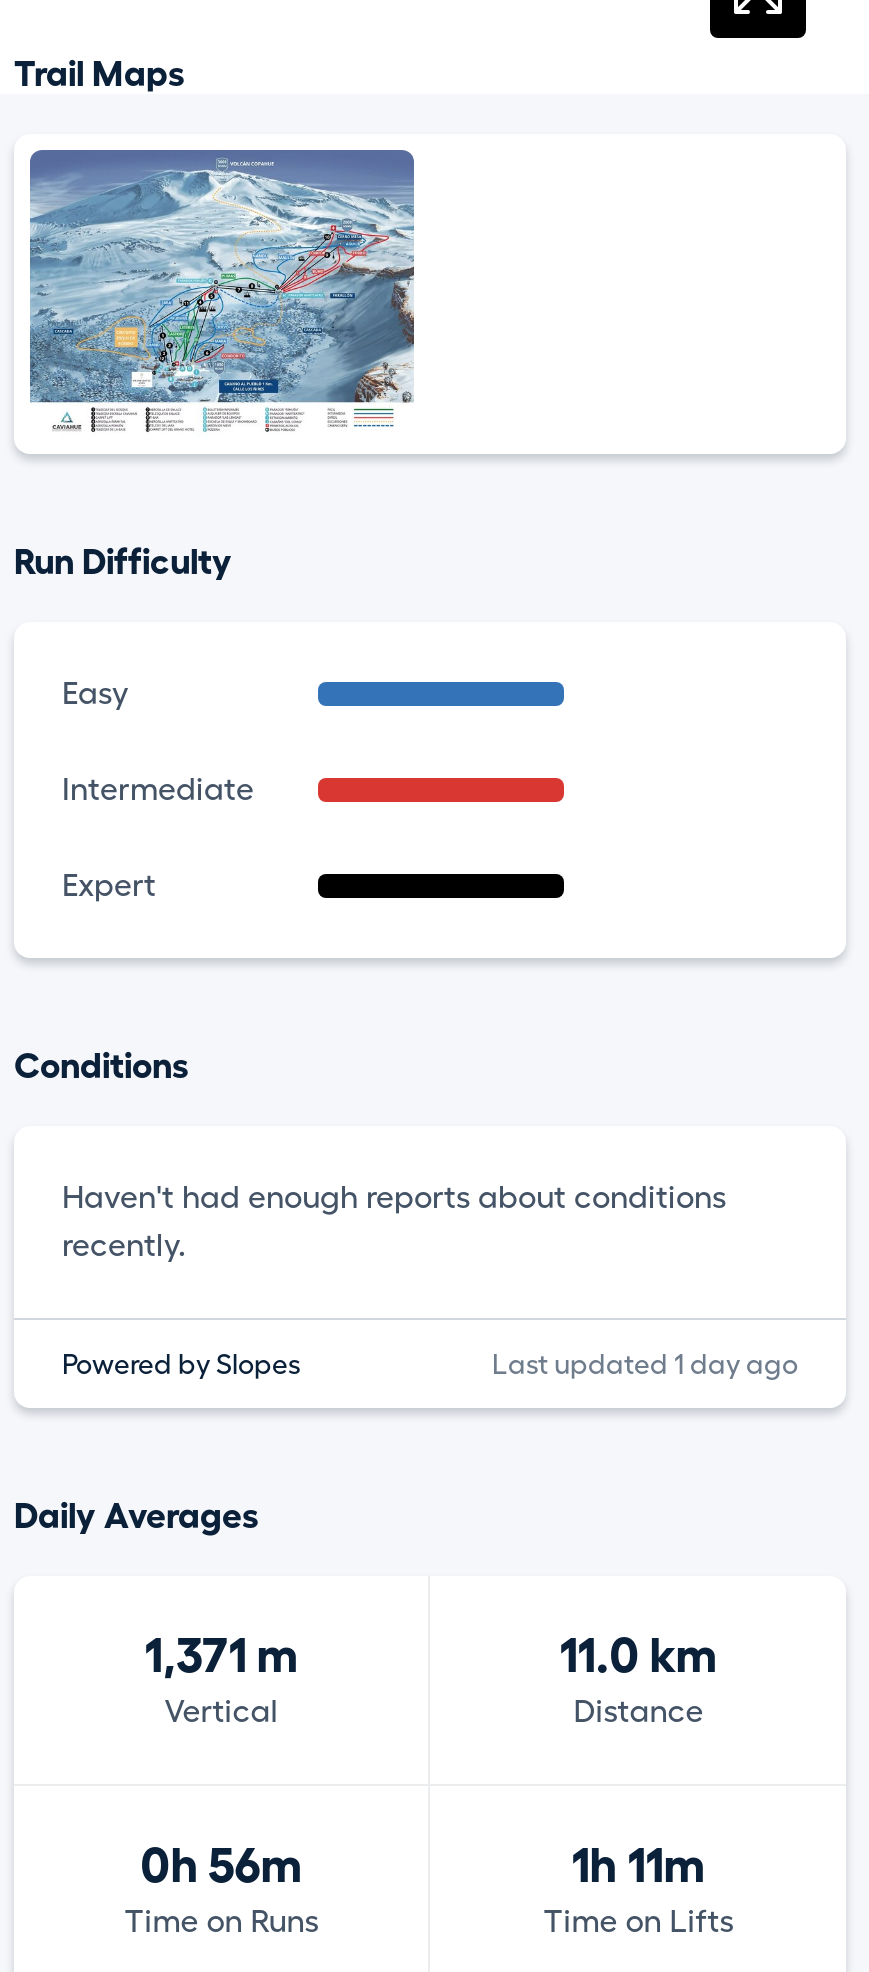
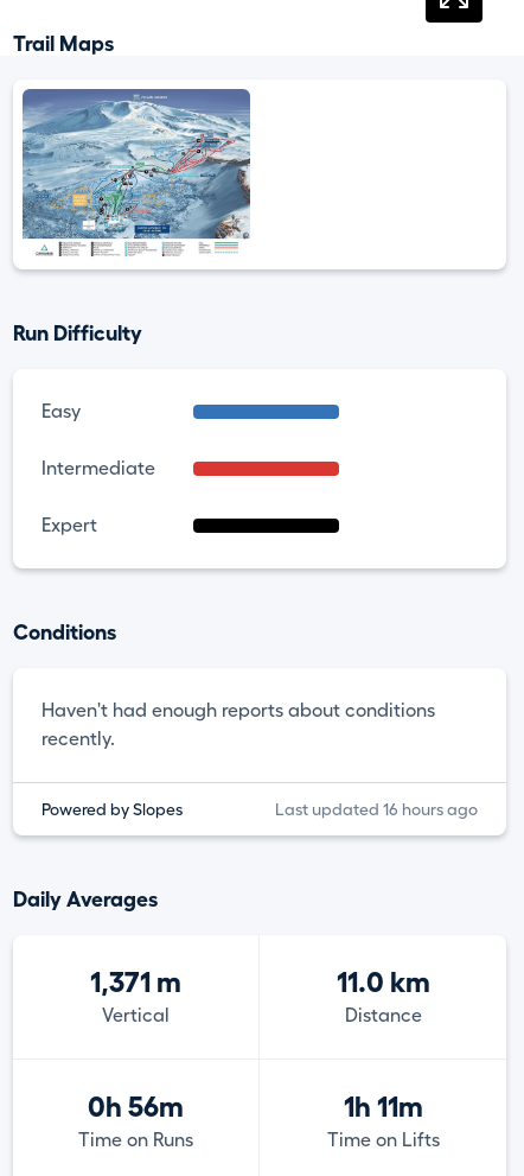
[492,1350,798,1378] Last updated 1 day ago -> [275,801,478,818] Last updated 16 hours ago

